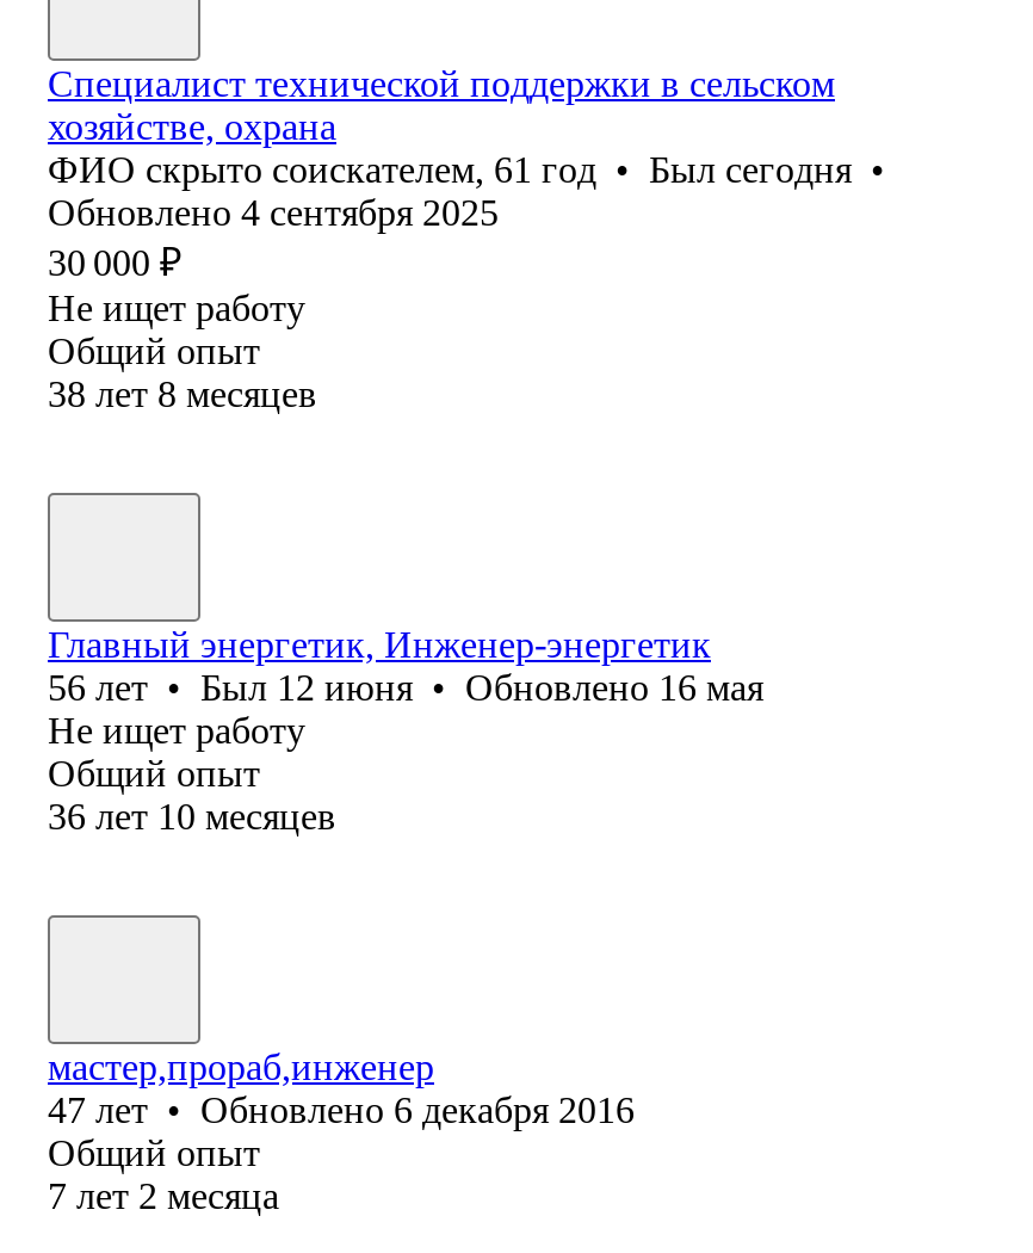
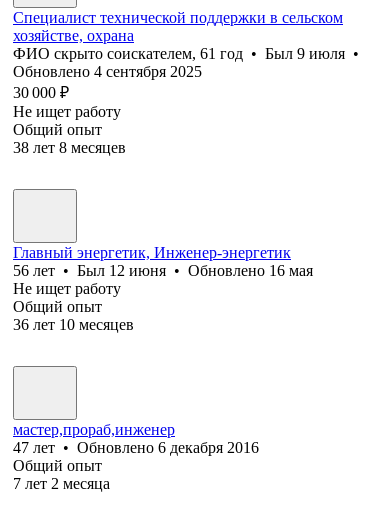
[48,149,885,190] ФИО скрыто соискателем, 61 год • Был сегодня • -> [13,45,359,62] ФИО скрыто соискателем, 61 год • Был 9 июля •

